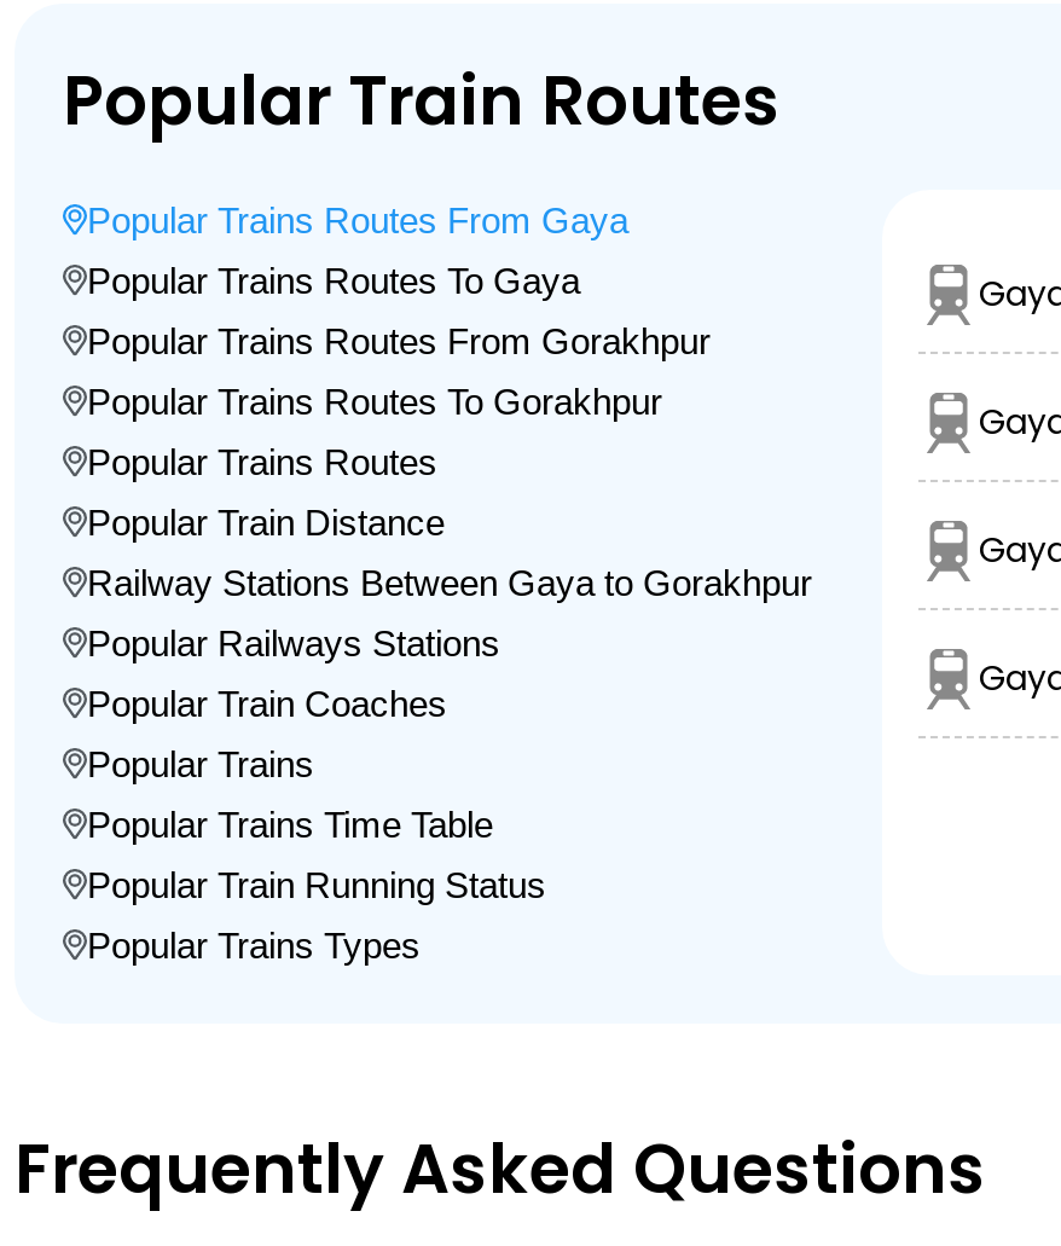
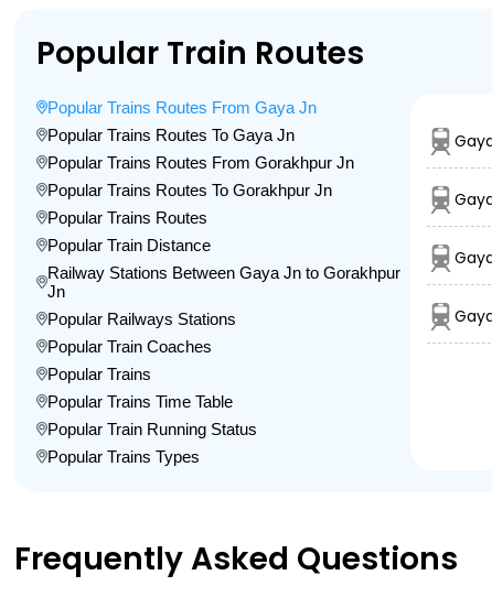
[87,199,628,240] Popular Trains Routes From Gaya -> [47,98,317,117] Popular Trains Routes From Gaya Jn
[87,260,580,301] Popular Trains Routes To Gaya -> [47,126,295,144] Popular Trains Routes To Gaya Jn
[87,320,711,361] Popular Trains Routes From Gorakhpur -> [47,153,354,172] Popular Trains Routes From Gorakhpur Jn
[87,381,662,422] Popular Trains Routes To Gorakhpur -> [47,181,332,199] Popular Trains Routes To Gorakhpur Jn
[87,562,812,603] Railway Stations Between Gaya to Gorakhpur -> [47,263,400,301] Railway Stations Between Gaya Jn to Gorakhpur | Jn

